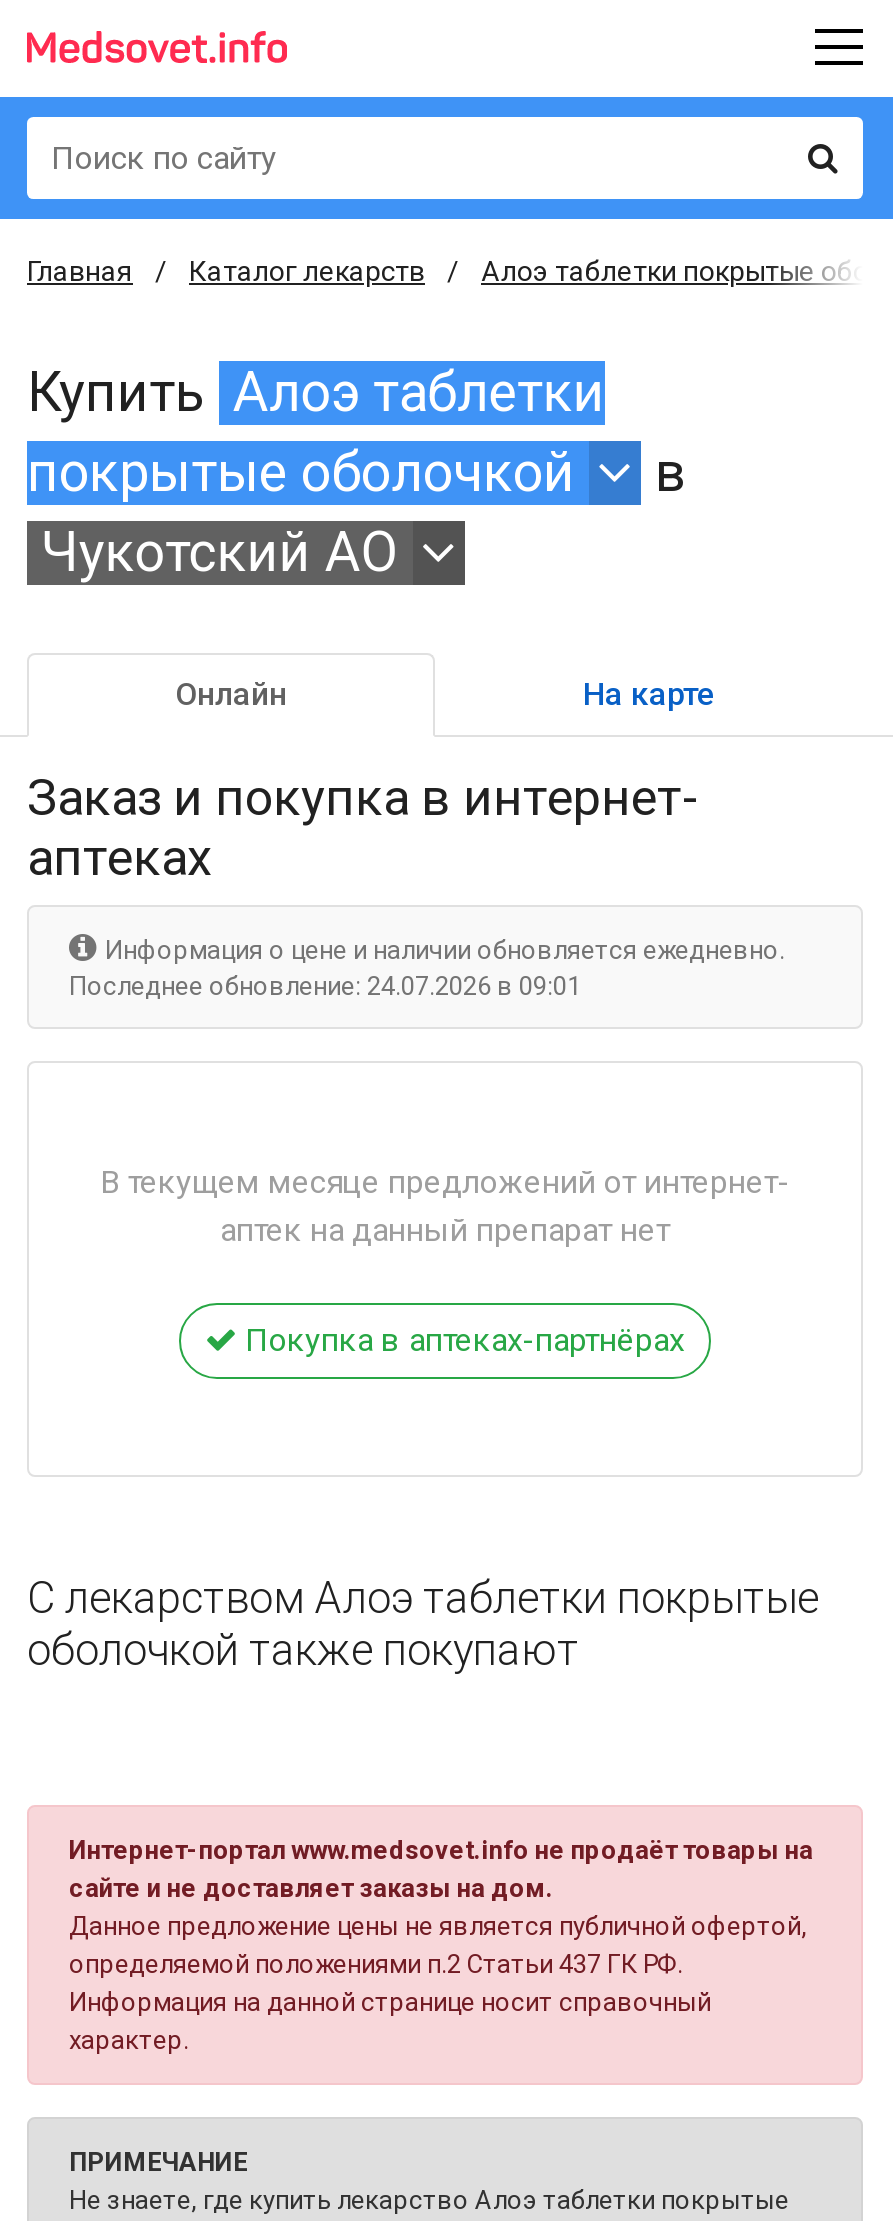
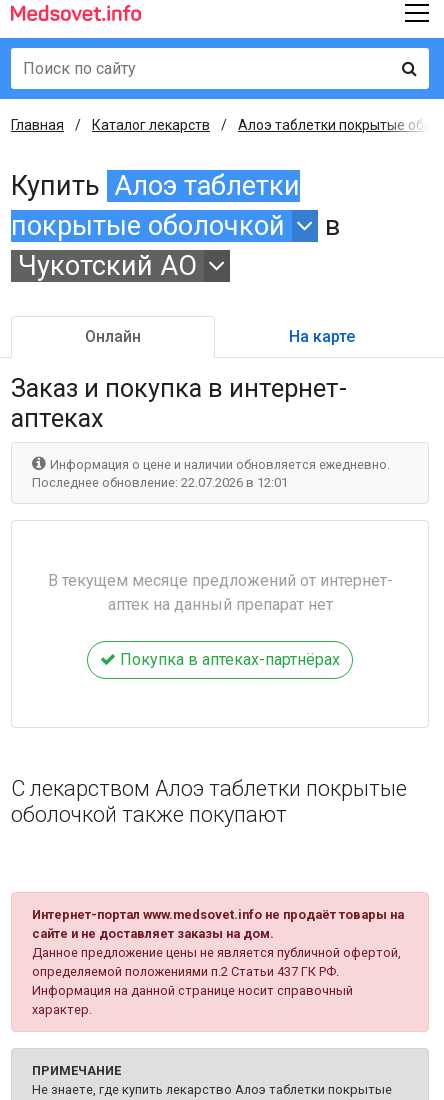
[69,971,581,1001] Последнее обновление: 24.07.2026 в 09:01 -> [32,475,288,490] Последнее обновление: 22.07.2026 в 12:01

